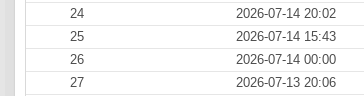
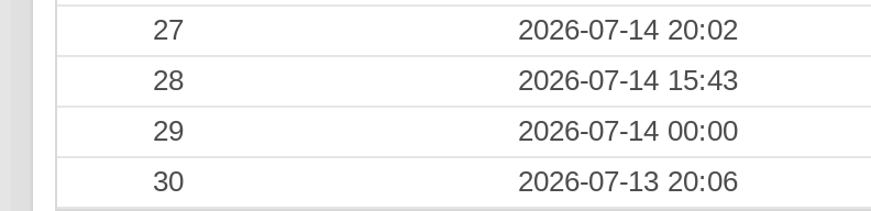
[69,6,83,21] 24 -> [153,13,184,46] 27
[69,29,83,44] 25 -> [153,64,184,97] 28
[69,52,83,67] 26 -> [153,114,184,147] 29
[69,75,83,90] 27 -> [153,165,184,198] 30

